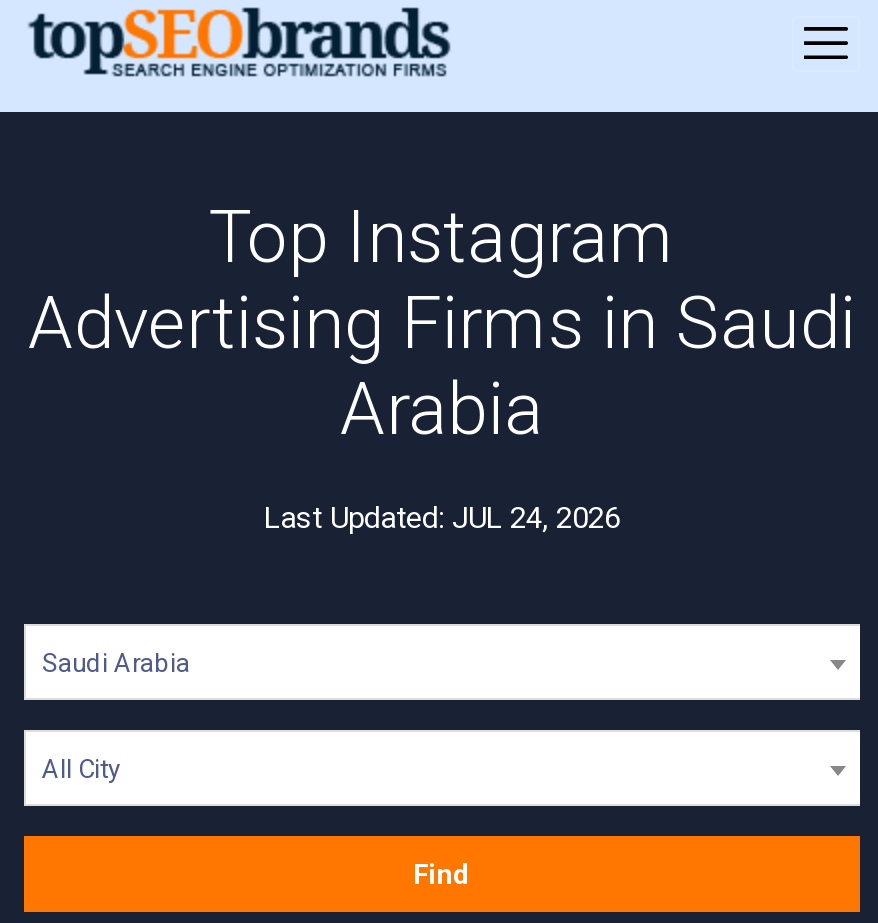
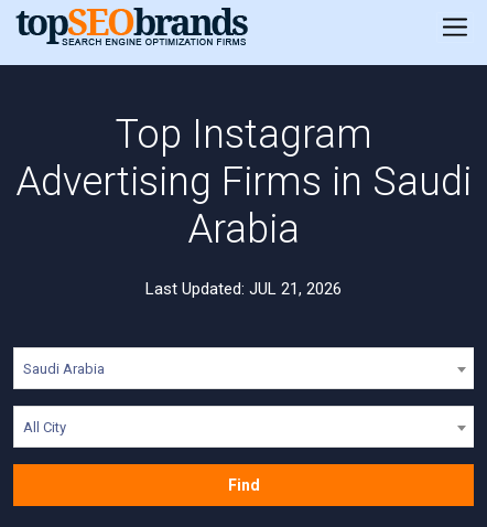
[264,500,620,536] Last Updated: JUL 24, 2026 -> [145,279,342,299] Last Updated: JUL 21, 2026

